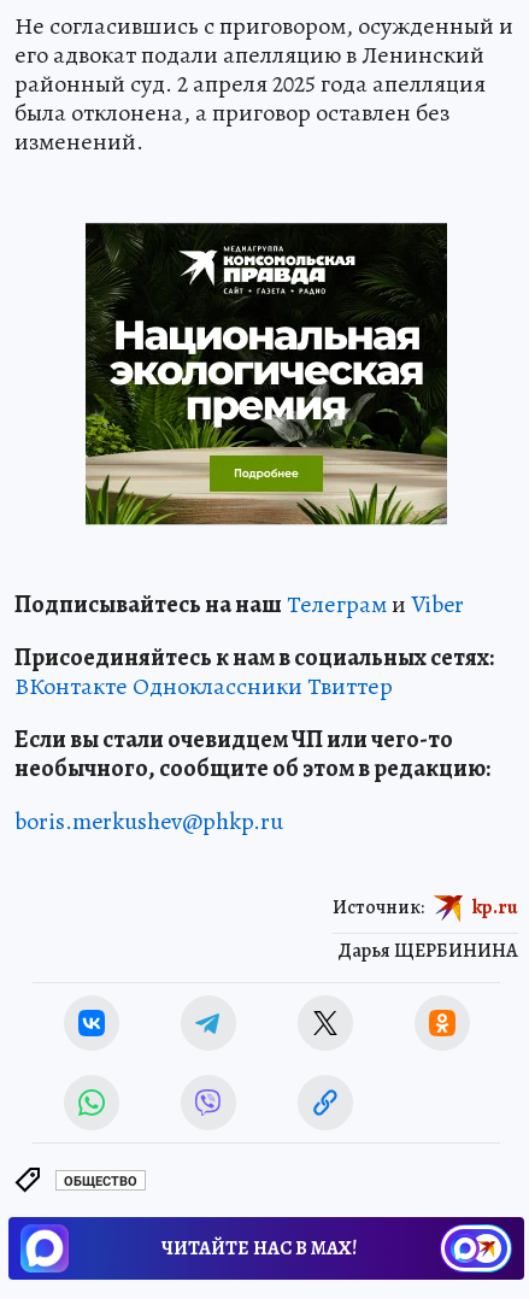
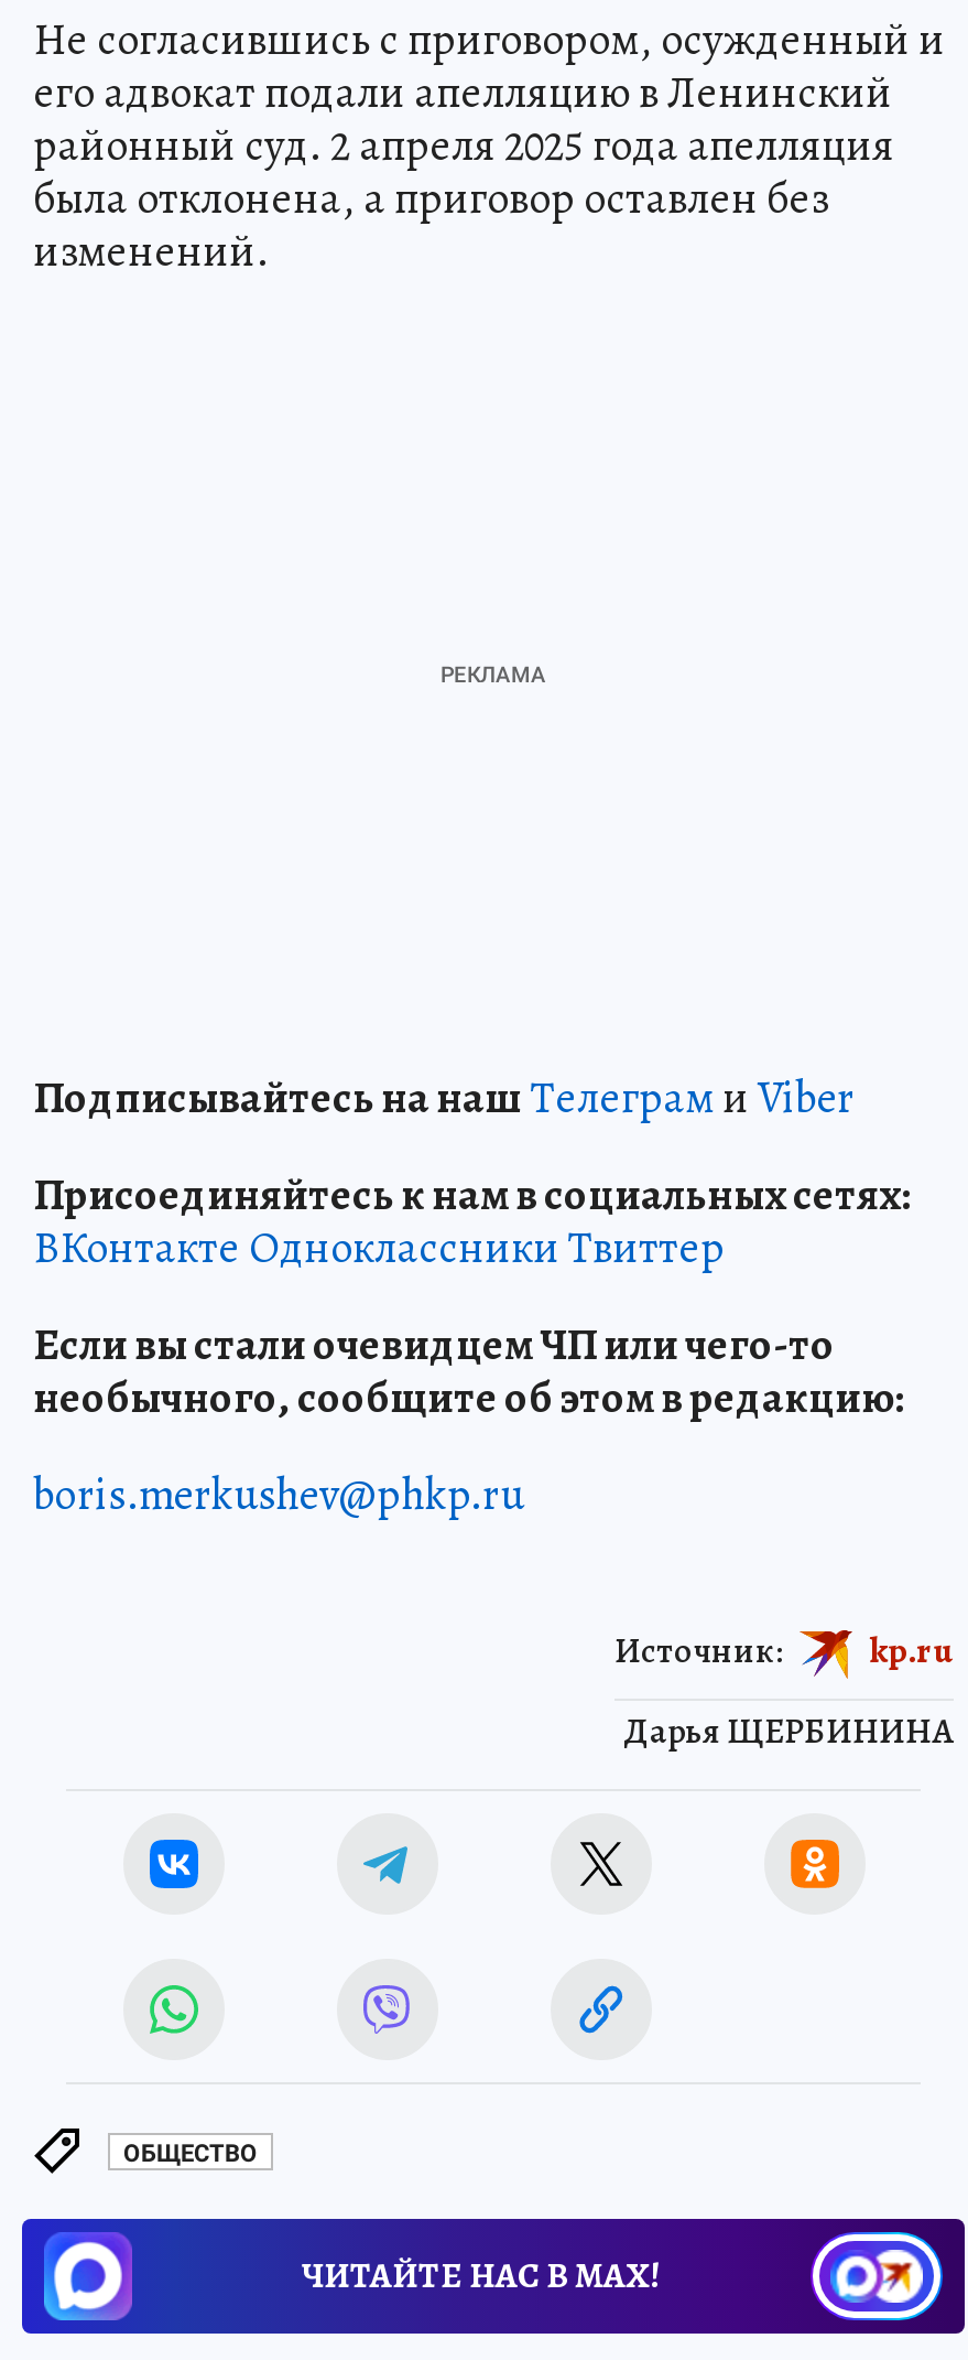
[84,222,448,525] [image] -> none

